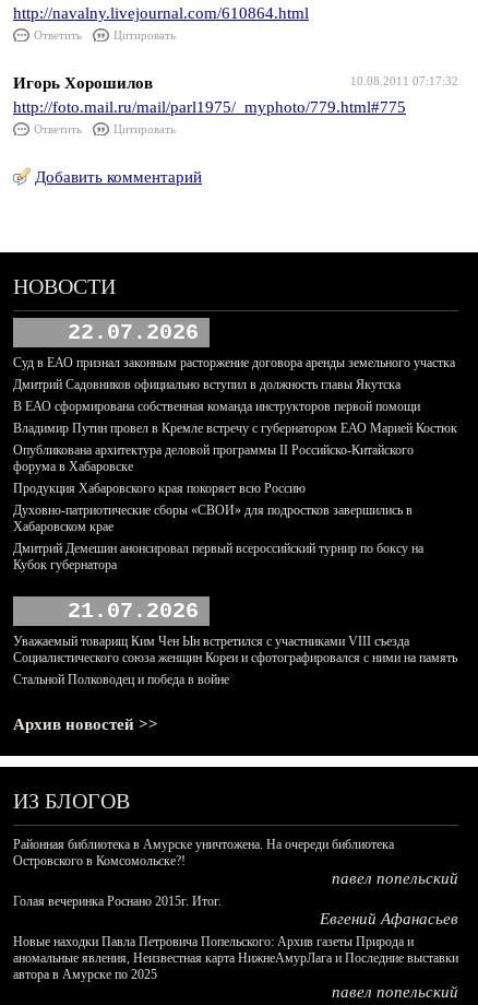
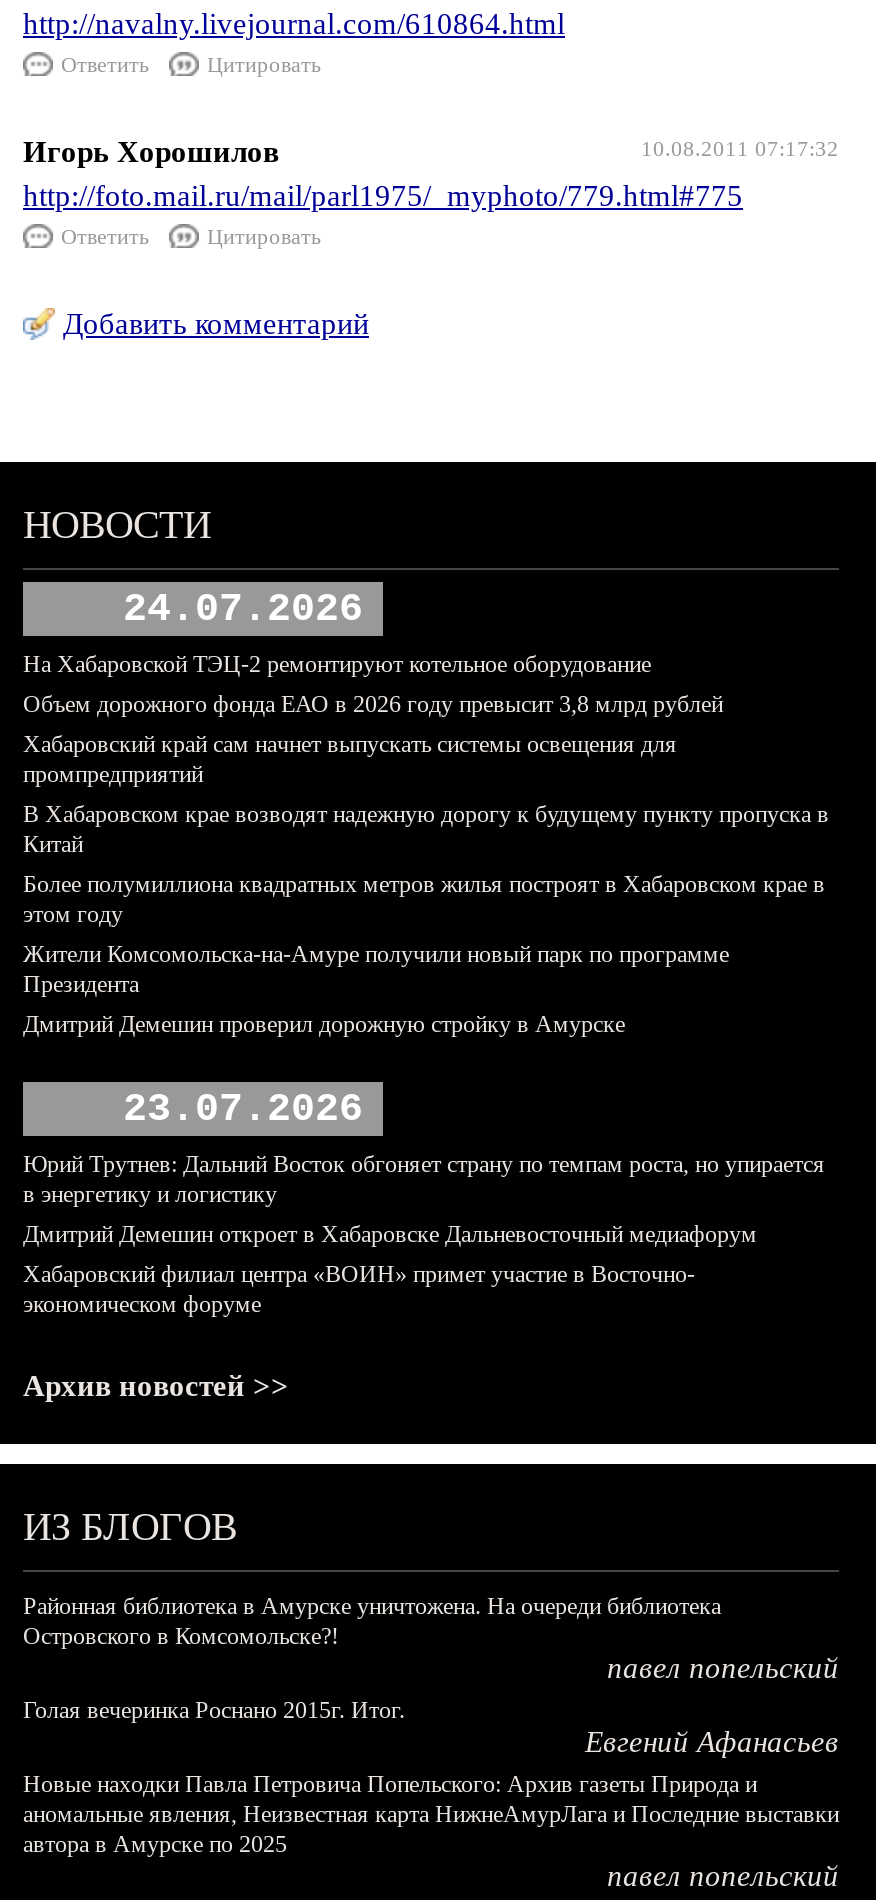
[13,320,457,572] 22.07.2026 | Суд в ЕАО признал законным расторжение договора аренды земельного участка | Дмитрий Садовников официально вступил в должность главы Якутска | В ЕАО сформирована собственная команда инструкторов первой помощи | Владимир Путин провел в Кремле встречу с губернатором ЕАО Марией Костюк | Опубликована архитектура деловой программы II Российско-Китайского | форума в Хабаровске | Продукция Хабаровского края покоряет всю Россию | Духовно-патриотические сборы «СВОИ» для подростков завершились в | Хабаровском крае | Дмитрий Демешин анонсировал первый всероссийский турнир по боксу на | Кубок губернатора -> [23,586,829,1038] 24.07.2026 | На Хабаровской ТЭЦ-2 ремонтируют котельное оборудование | Объем дорожного фонда ЕАО в 2026 году превысит 3,8 млрд рублей | Хабаровский край сам начнет выпускать системы освещения для | промпредприятий | В Хабаровском крае возводят надежную дорогу к будущему пункту пропуска в | Китай | Более полумиллиона квадратных метров жилья построят в Хабаровском крае в | этом году | Жители Комсомольска-на-Амуре получили новый парк по программе | Президента | Дмитрий Демешин проверил дорожную стройку в Амурске
[13,599,457,687] 21.07.2026 | Уважаемый товарищ Ким Чен Ын встретился с участниками VIII съезда | Социалистического союза женщин Кореи и сфотографировался с ними на память | Стальной Полководец и победа в войне -> [23,1086,825,1318] 23.07.2026 | Юрий Трутнев: Дальний Восток обгоняет страну по темпам роста, но упирается | в энергетику и логистику | Дмитрий Демешин откроет в Хабаровске Дальневосточный медиафорум | Хабаровский филиал центра «ВОИН» примет участие в Восточно- | экономическом форуме

